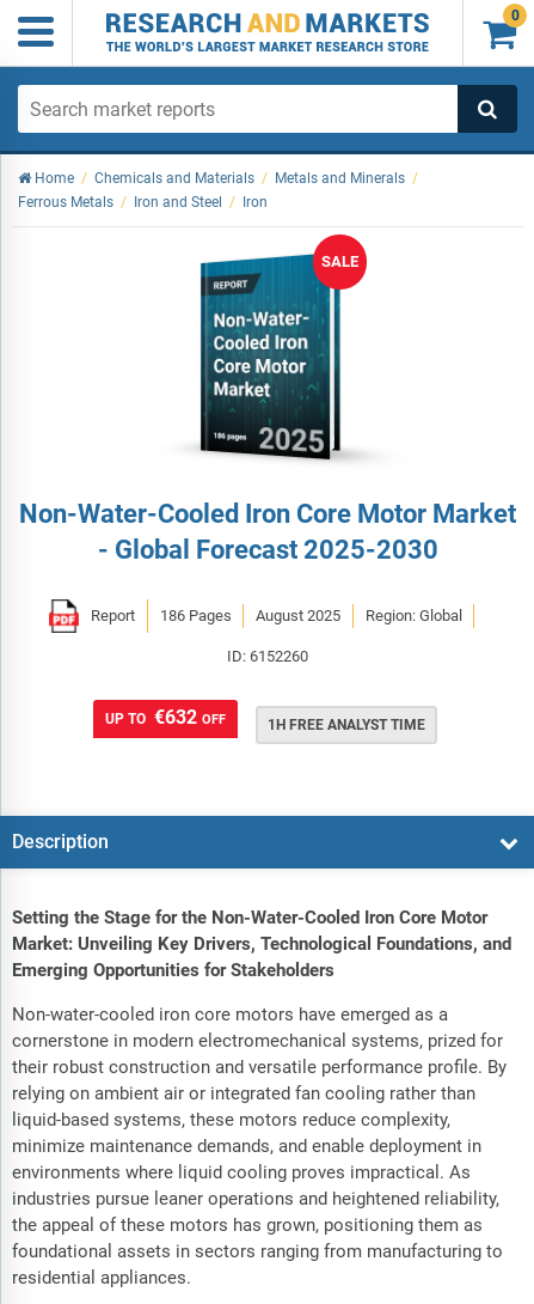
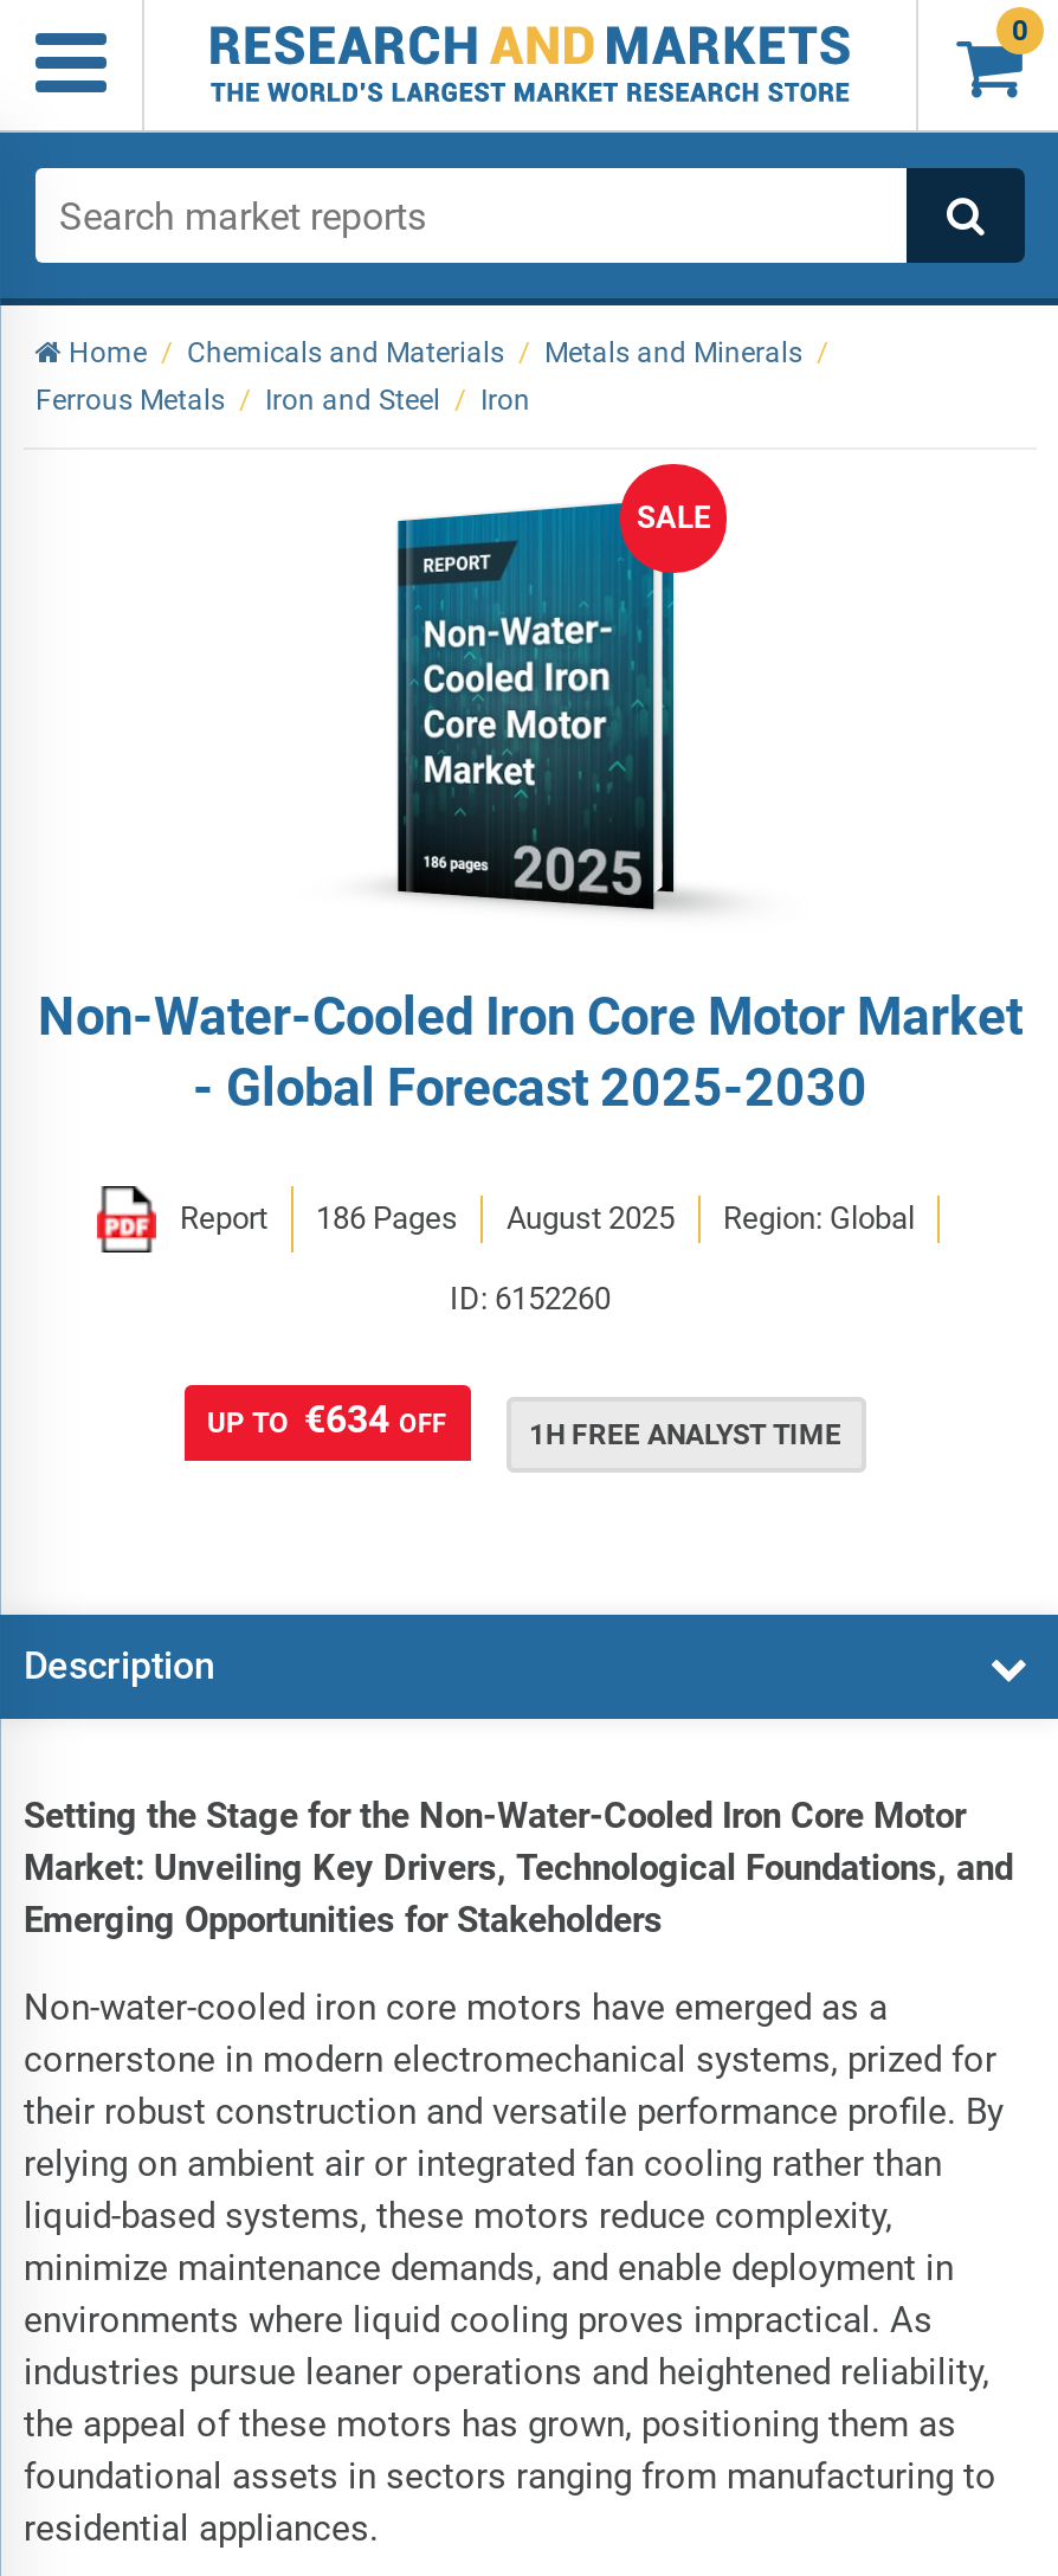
[105,705,225,728] UP TO €632 OFF -> [207,1396,446,1441] UP TO €634 OFF

